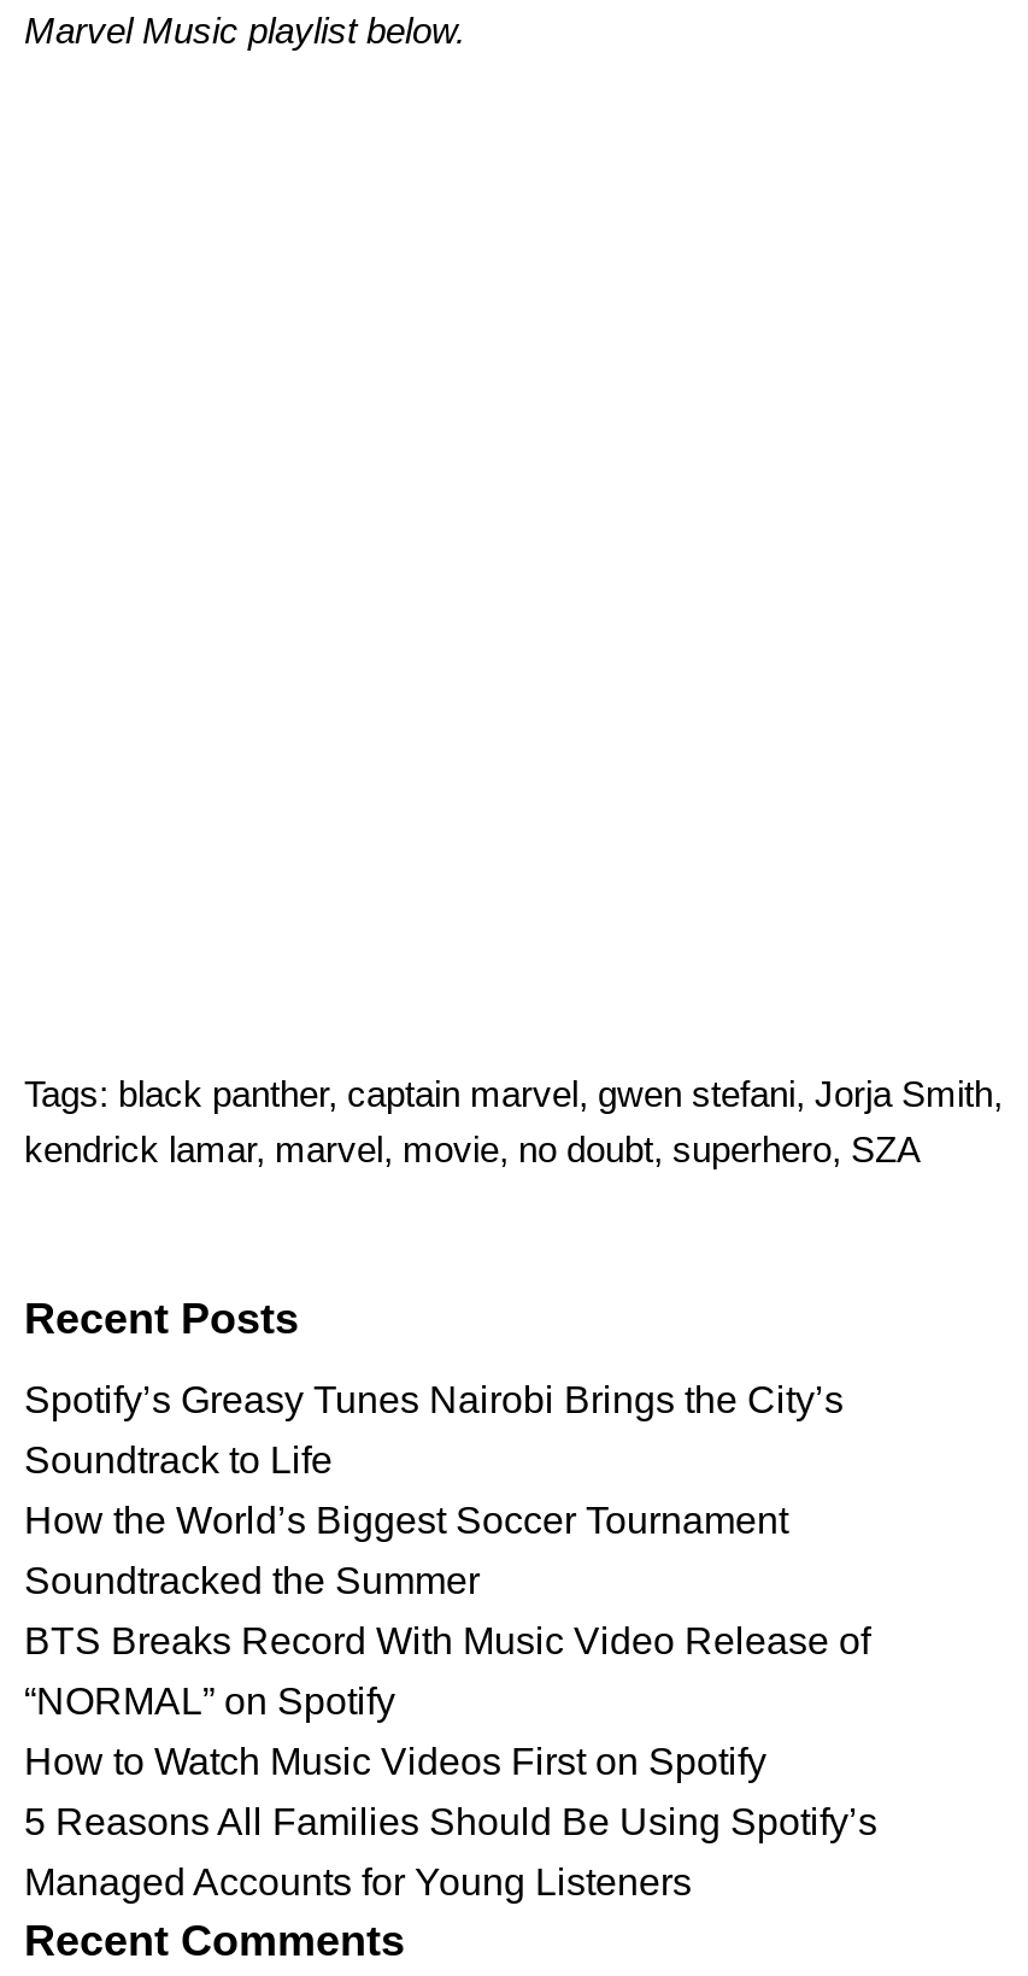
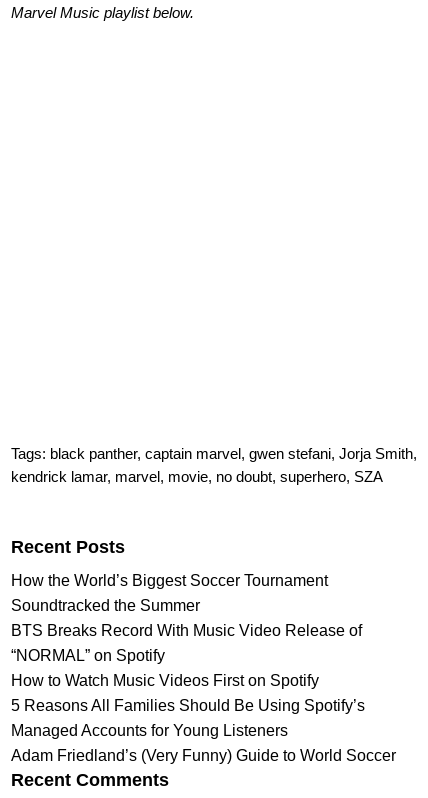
[24,1379,844,1480] Spotify’s Greasy Tunes Nairobi Brings the City’s | Soundtrack to Life -> none
moved [24,1499,877,1902] -> [11,572,365,739]: How the World’s Biggest Soccer Tournament | Soundtracked the Summer | BTS Breaks Record With Music Video Release of | “NORMAL” on Spotify | How to Watch Music Videos First on Spotify | 5 Reasons All Families Should Be Using Spotify’s | Managed Accounts for Young Listeners
none -> [11,747,396,764] Adam Friedland’s (Very Funny) Guide to World Soccer

